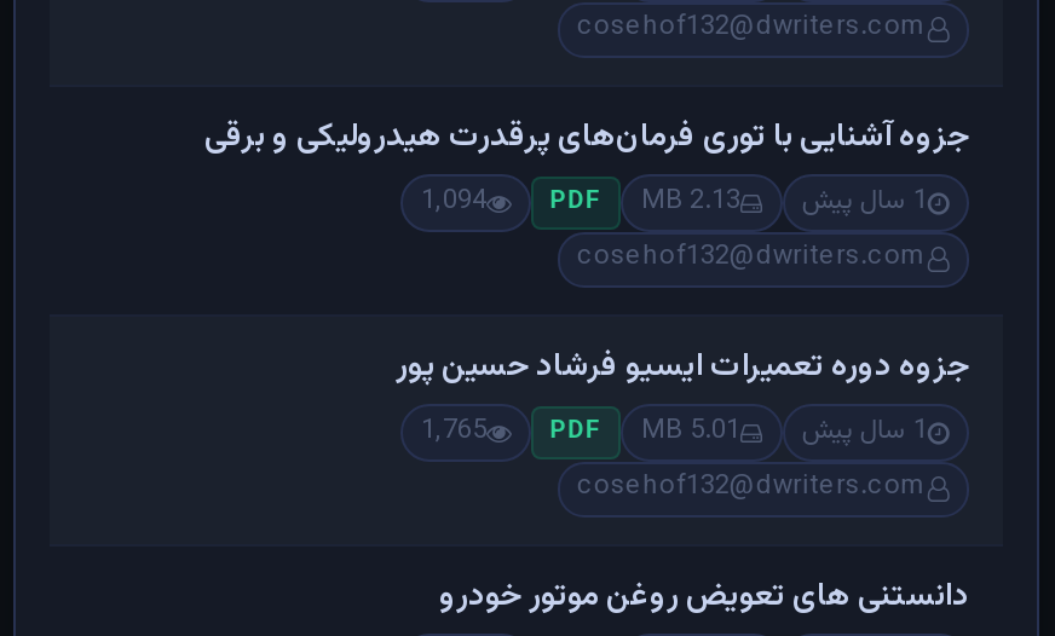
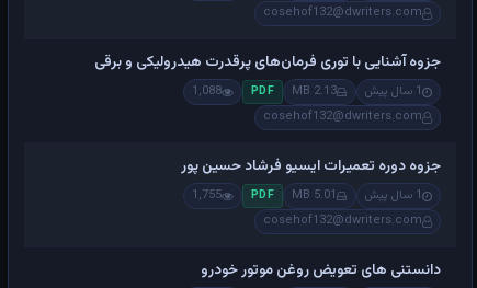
[421,181,602,224] 1,094 PDF -> [192,82,274,101] 1,088 PDF
[421,411,602,453] 1,765 PDF -> [192,186,274,205] 1,755 PDF

